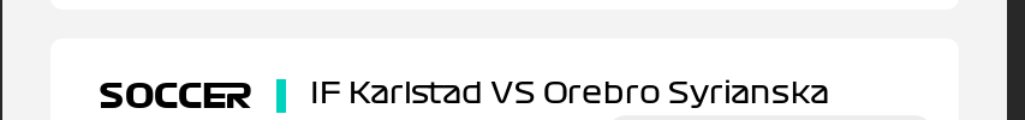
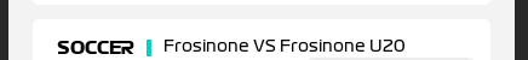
[310,79,829,108] IF Karlstad VS Orebro Syrianska -> [163,40,406,54] Frosinone VS Frosinone U20

